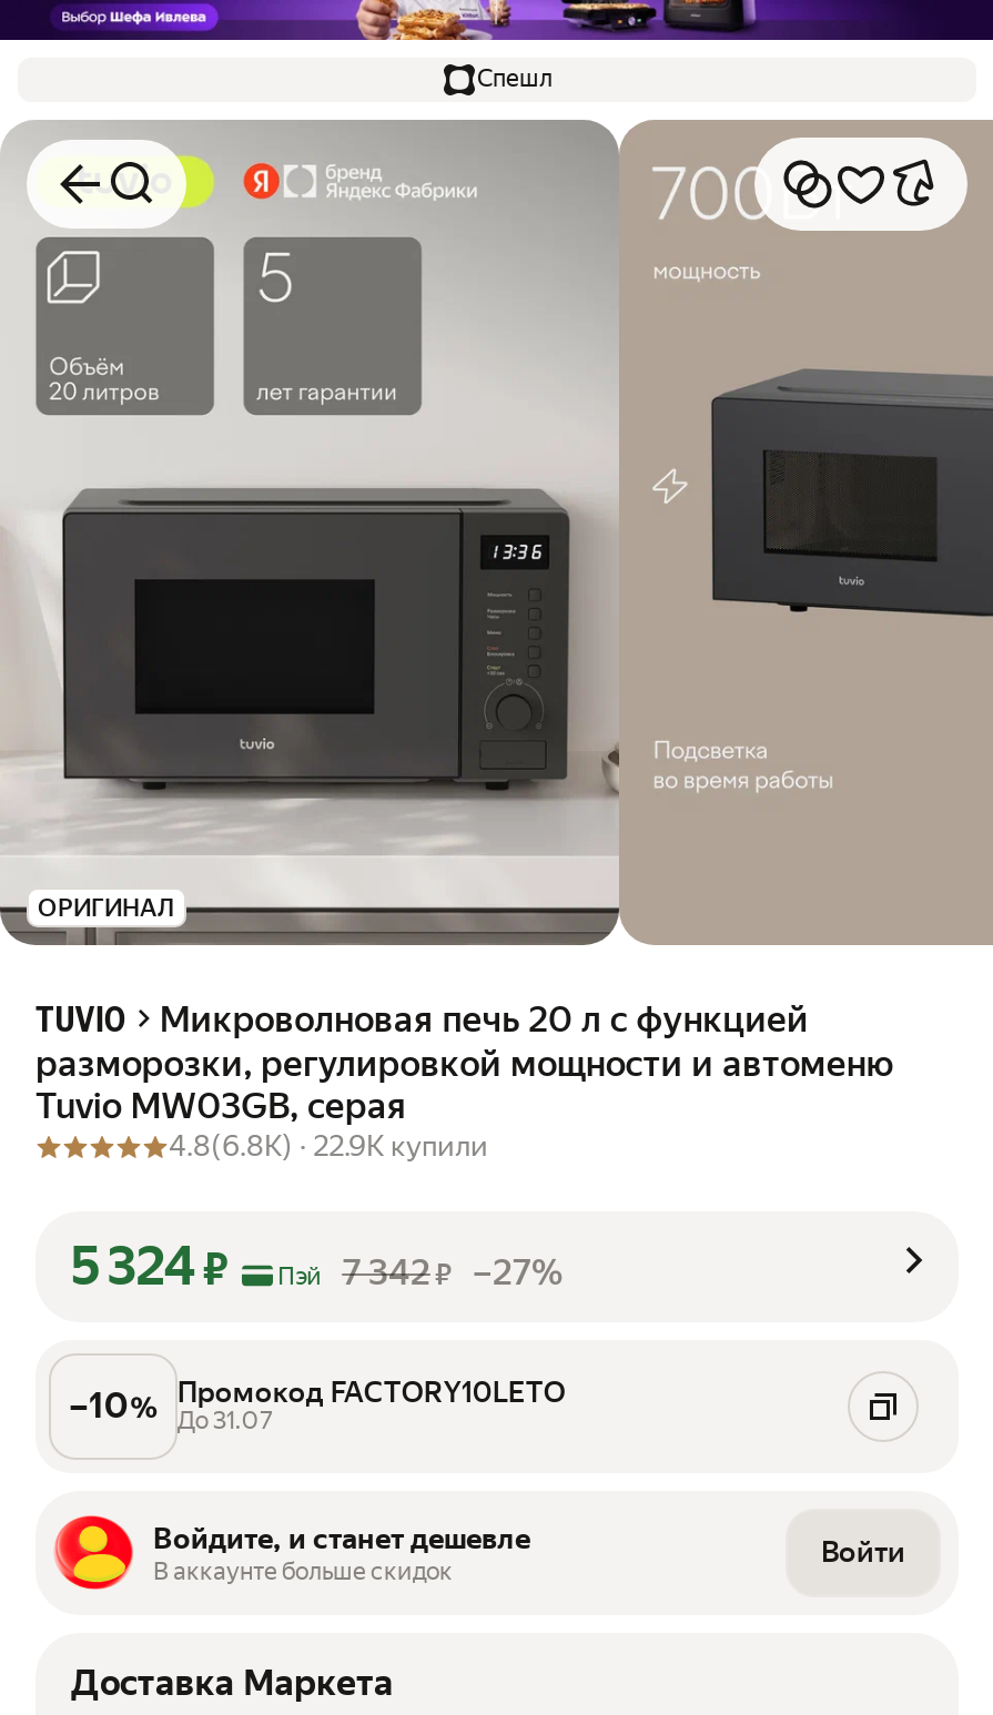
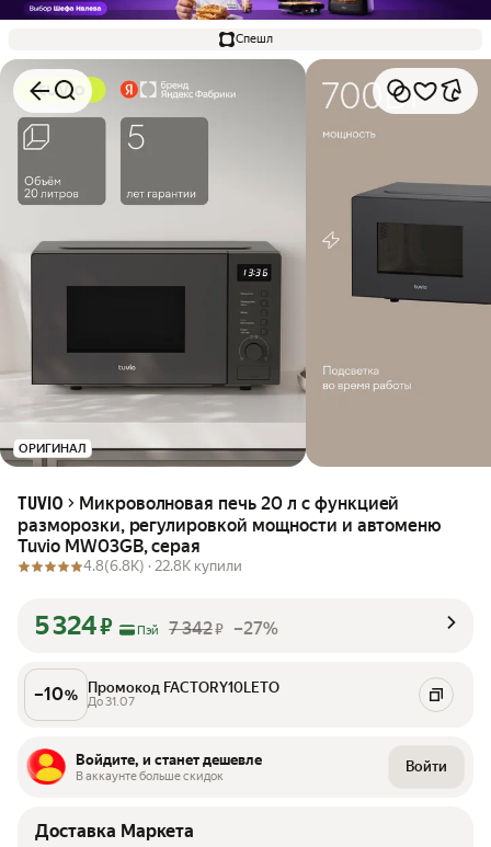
[169,1130,488,1163] 4.8(6.8K) · 22.9K купили -> [83,558,242,574] 4.8(6.8K) · 22.8K купили

